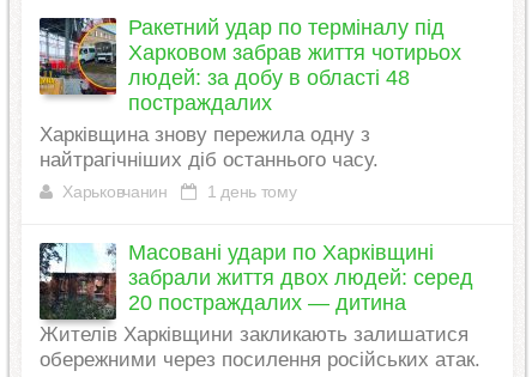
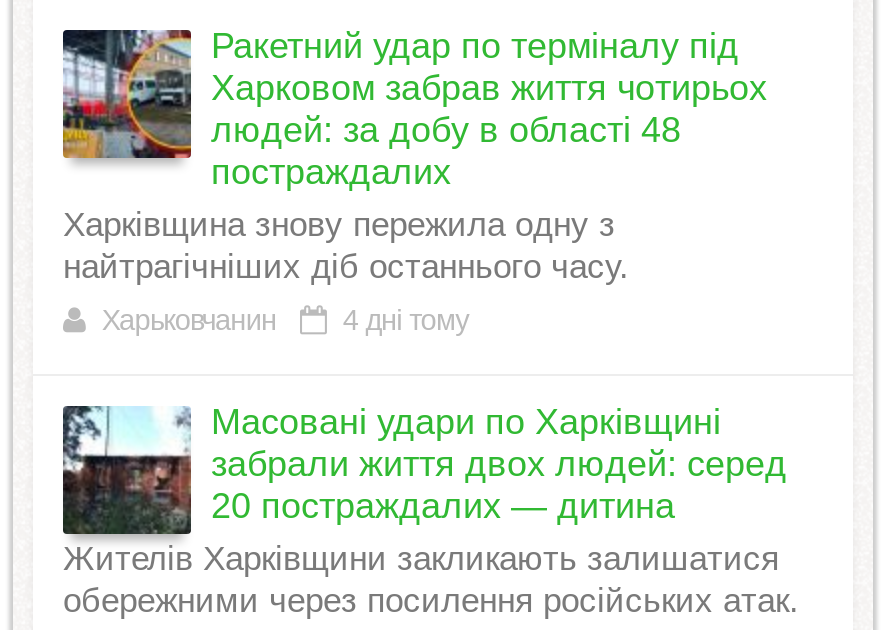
[63,182,297,202] Харьковчанин 1 день тому -> [102,305,469,337] Харьковчанин 4 дні тому

